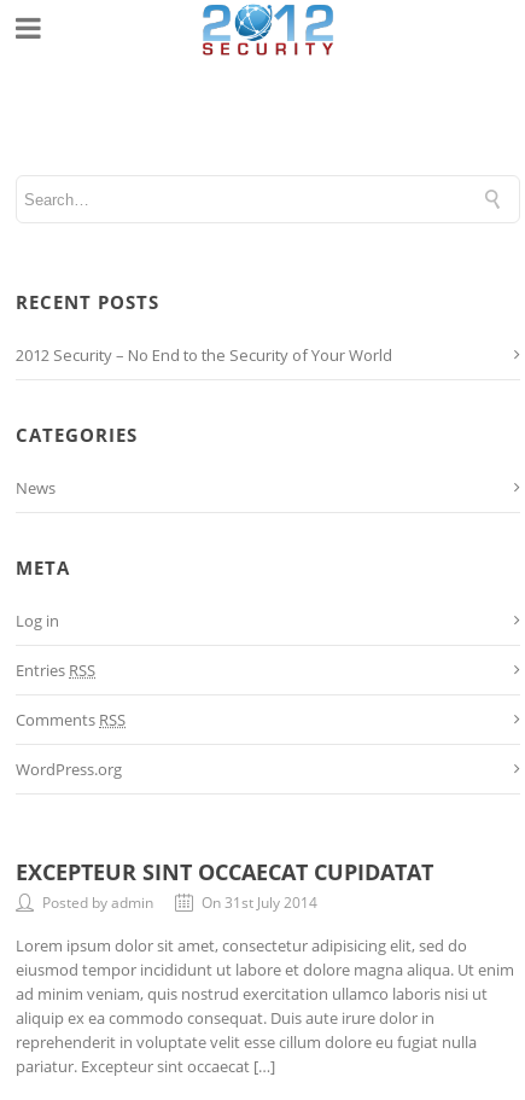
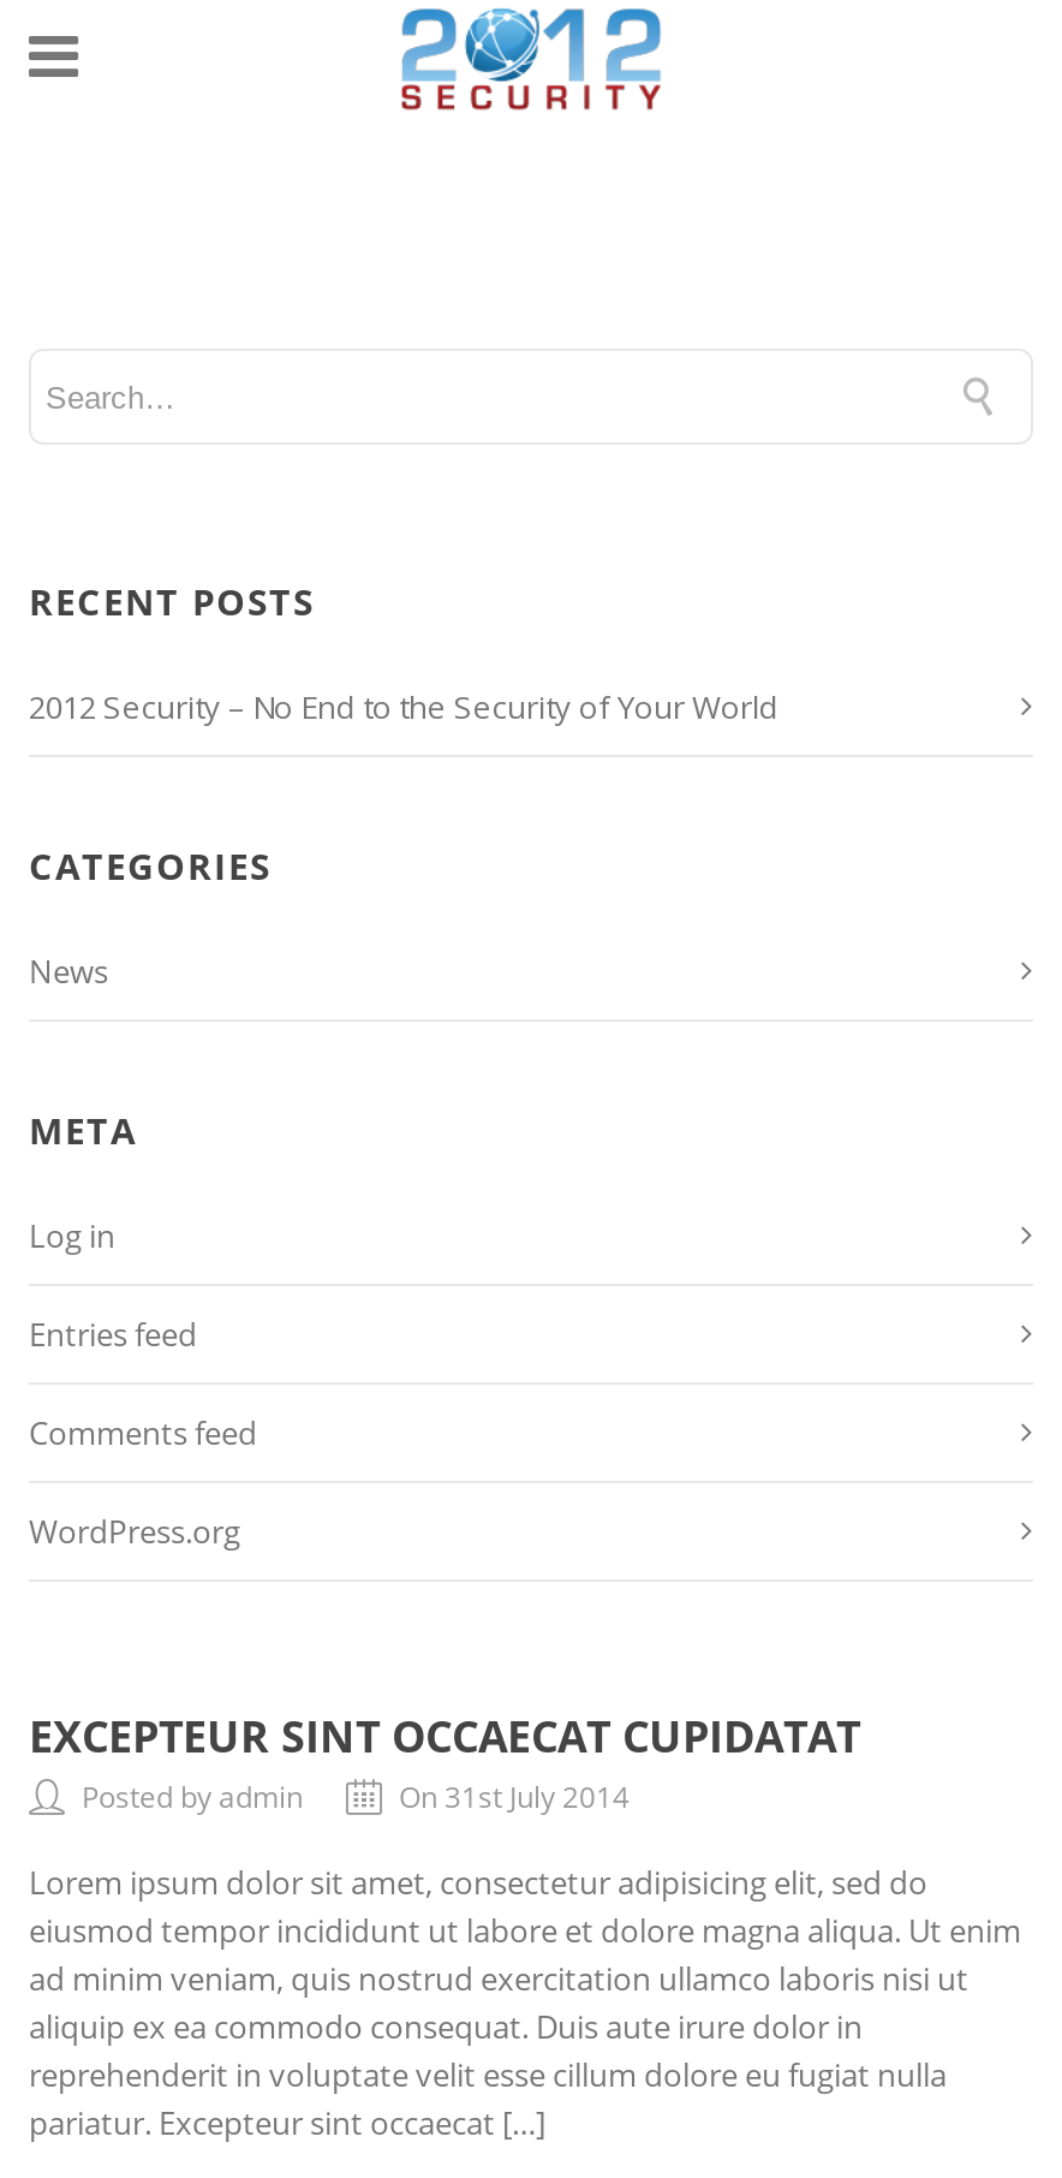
[16,659,95,681] Entries RSS -> [29,1313,197,1356] Entries feed
[16,709,126,731] Comments RSS -> [29,1411,257,1454] Comments feed

